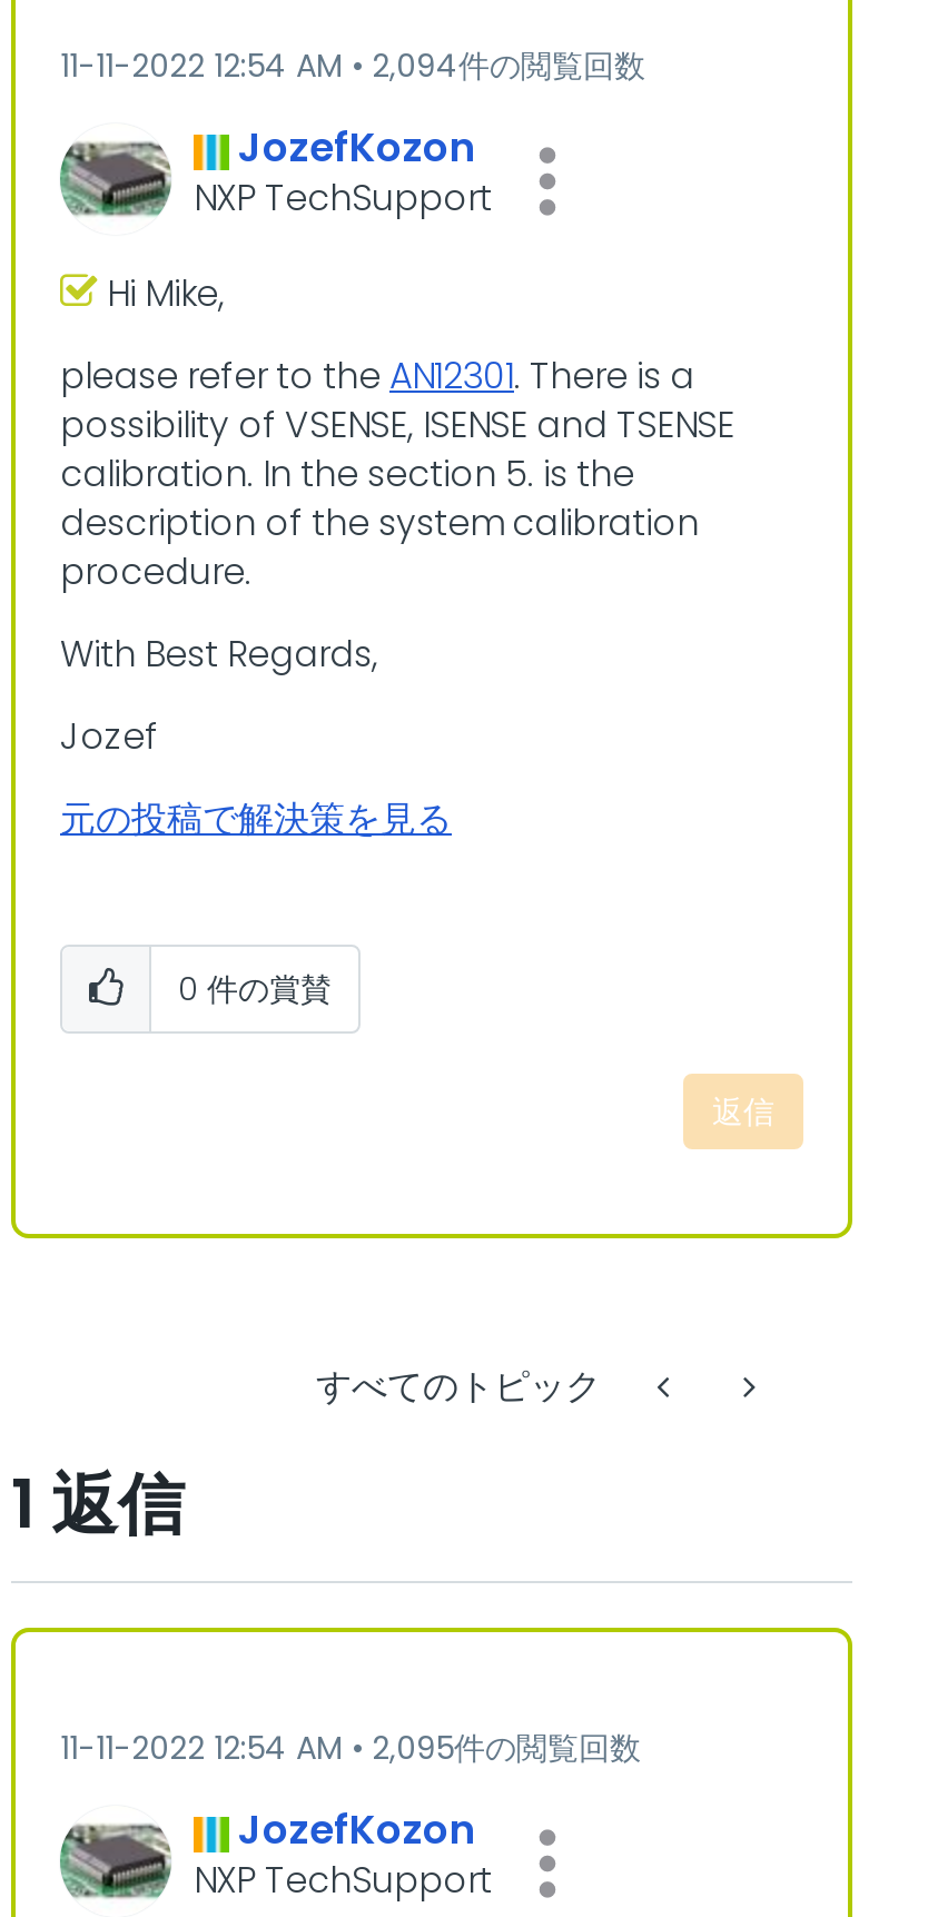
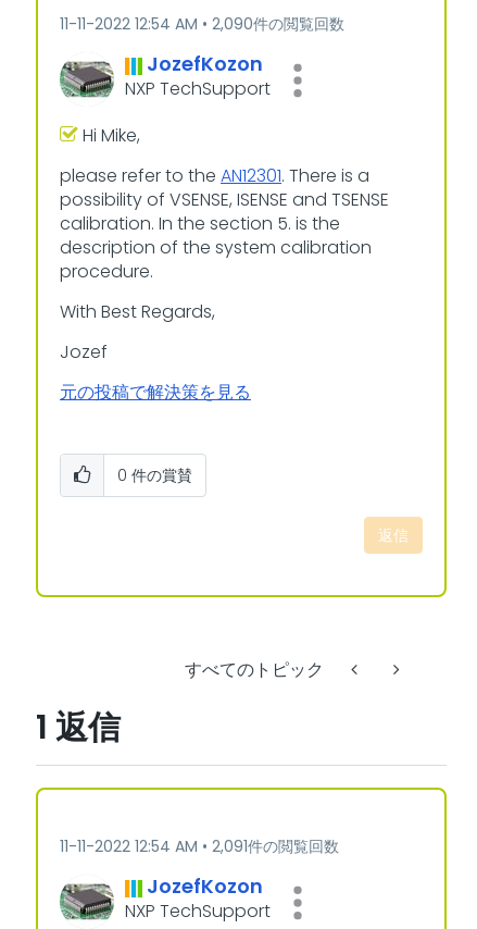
[372,43,645,88] 2,094件の閲覧回数 -> [212,13,344,35] 2,090件の閲覧回数
[372,1726,641,1770] 2,095件の閲覧回数 -> [212,835,339,857] 2,091件の閲覧回数

